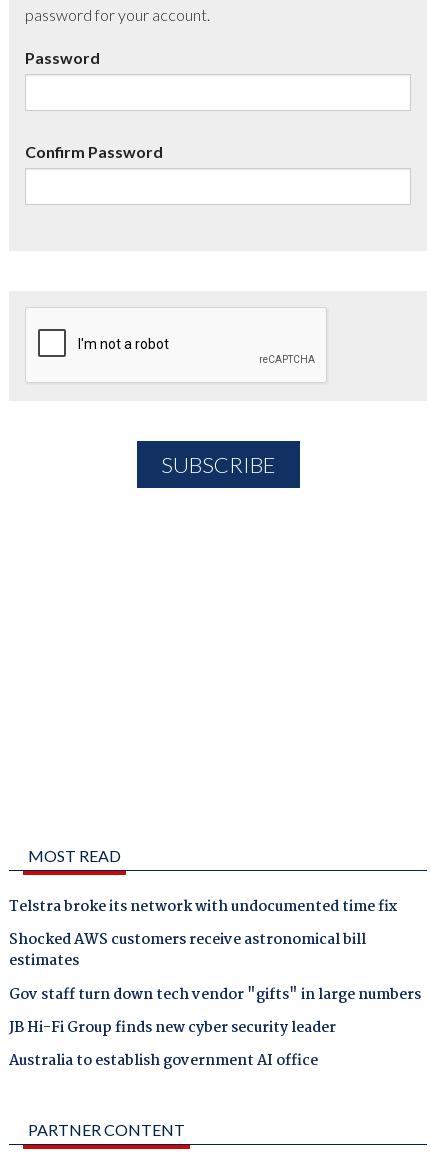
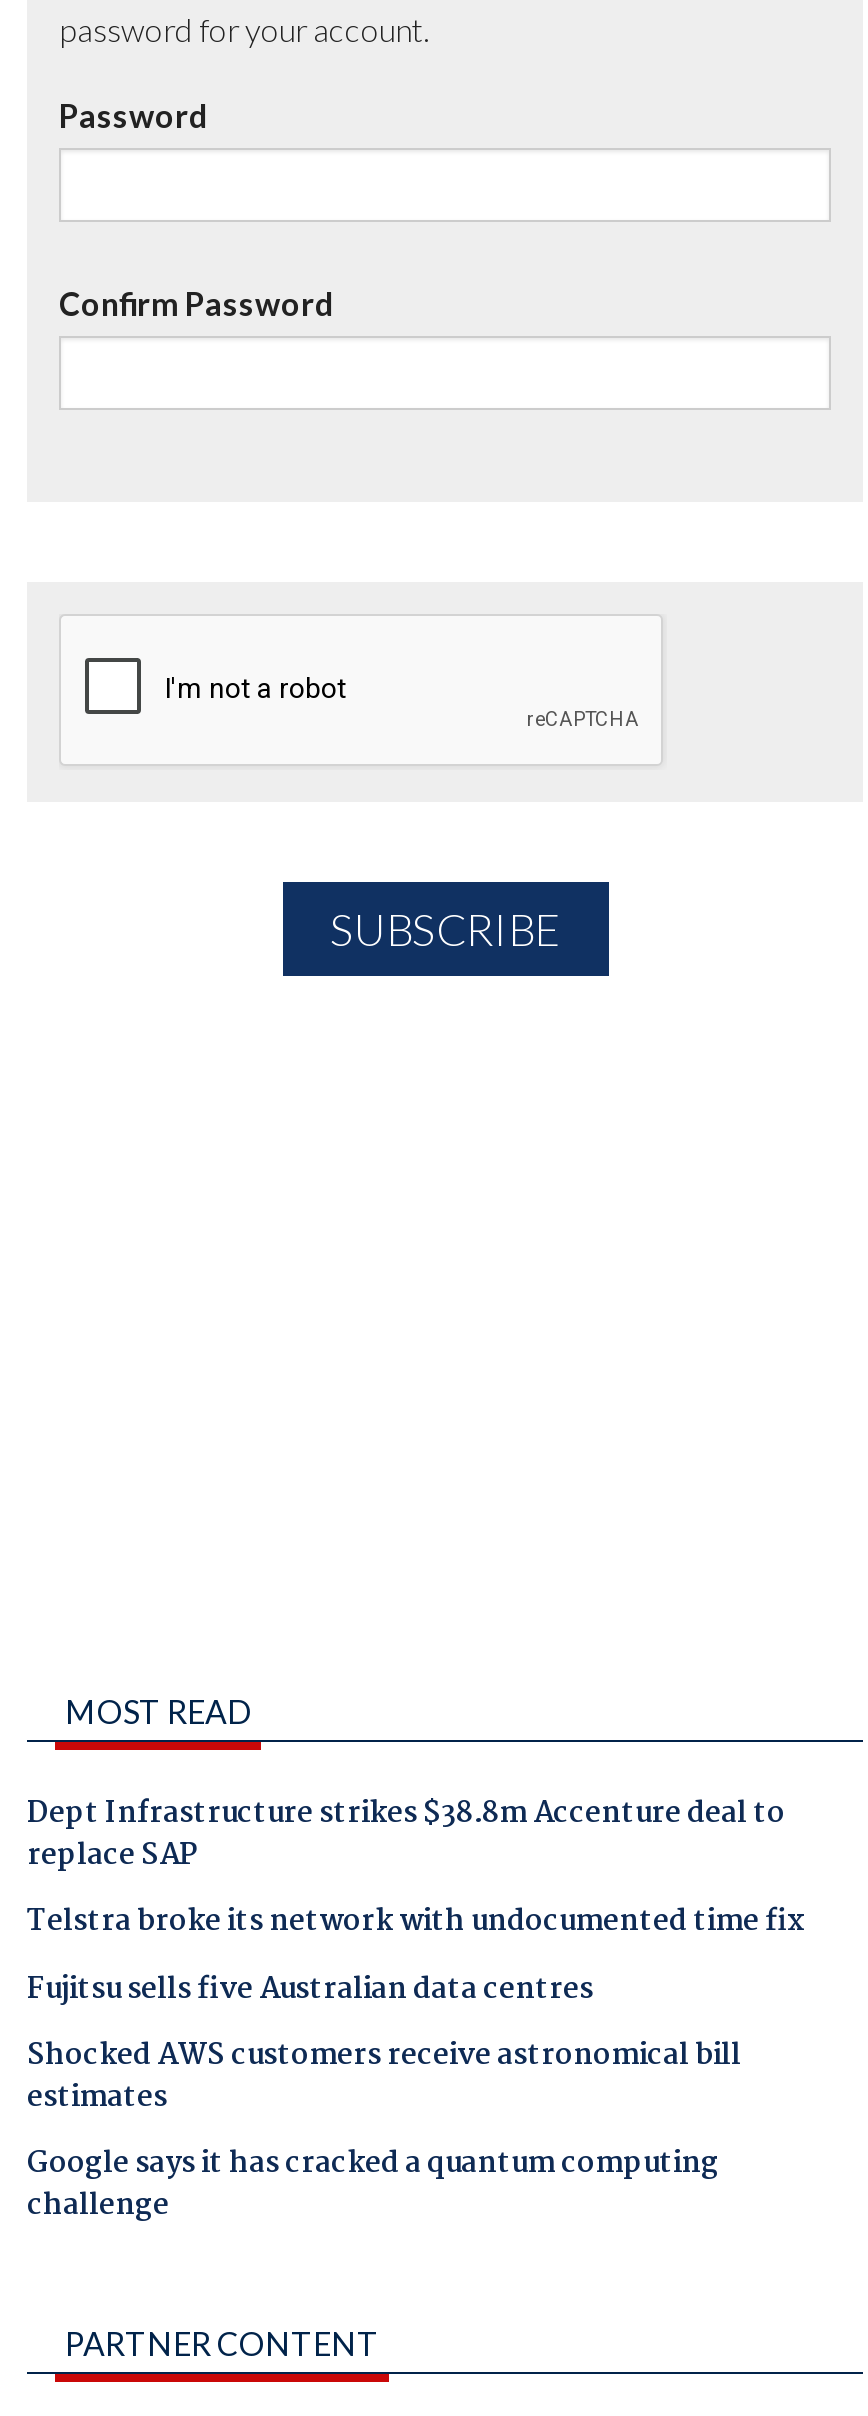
none -> [27,1790,785,1880] Dept Infrastructure strikes $38.8m Accenture deal to | replace SAP
none -> [27,1965,593,2013] Fujitsu sells five Australian data centres
moved [9,928,366,973] -> [27,2032,741,2122]: Shocked AWS customers receive astronomical bill | estimates
[9,983,421,1073] Gov staff turn down tech vendor "gifts" in large numbers | JB Hi-Fi Group finds new cyber security leader | Australia to establish government AI office -> [27,2140,719,2230] Google says it has cracked a quantum computing | challenge

